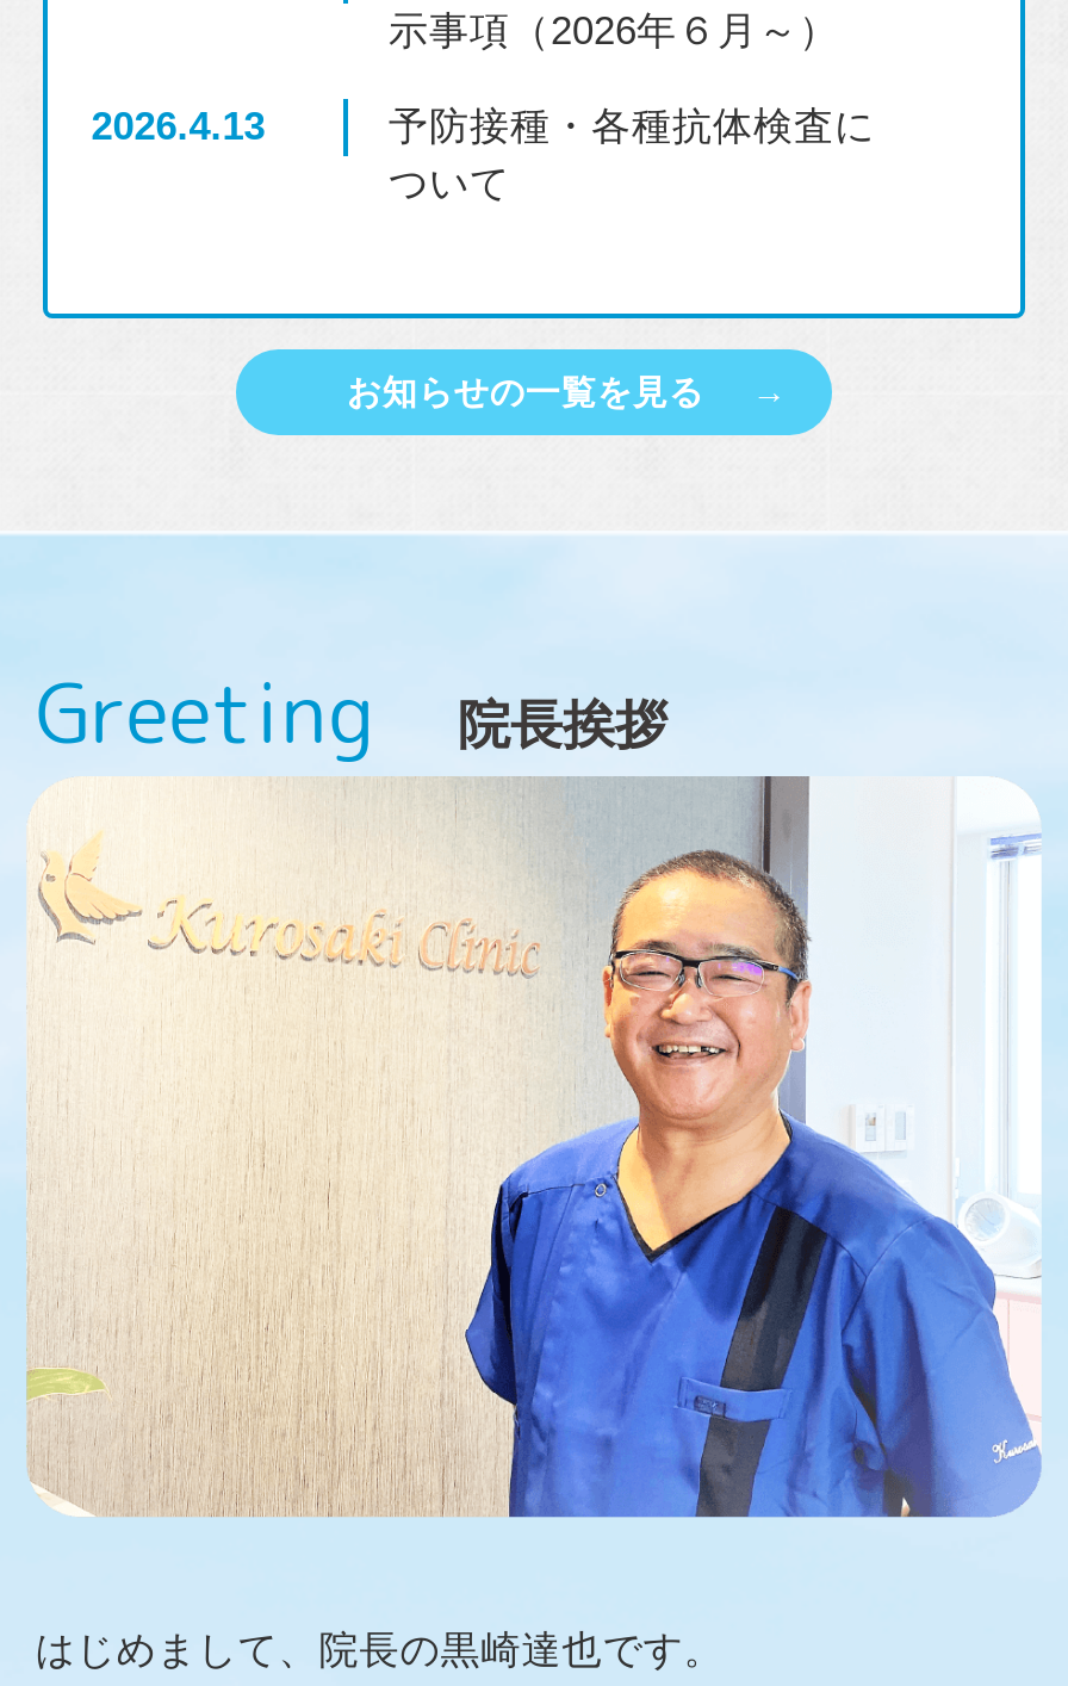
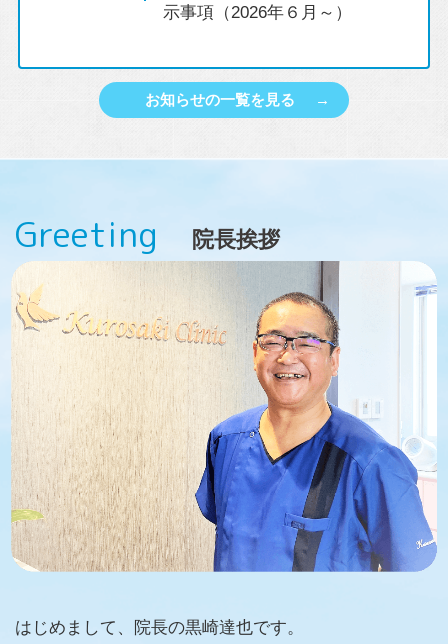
[91,105,875,207] 2026.4.13 | 予防接種・各種抗体検査に | ついて -> none

